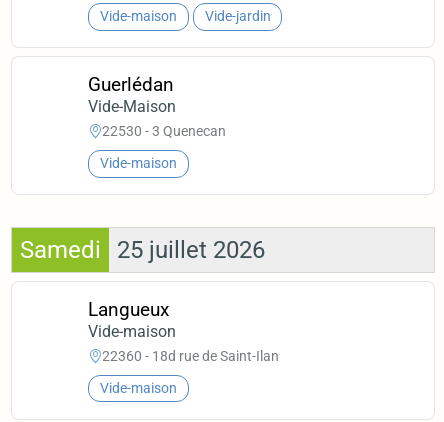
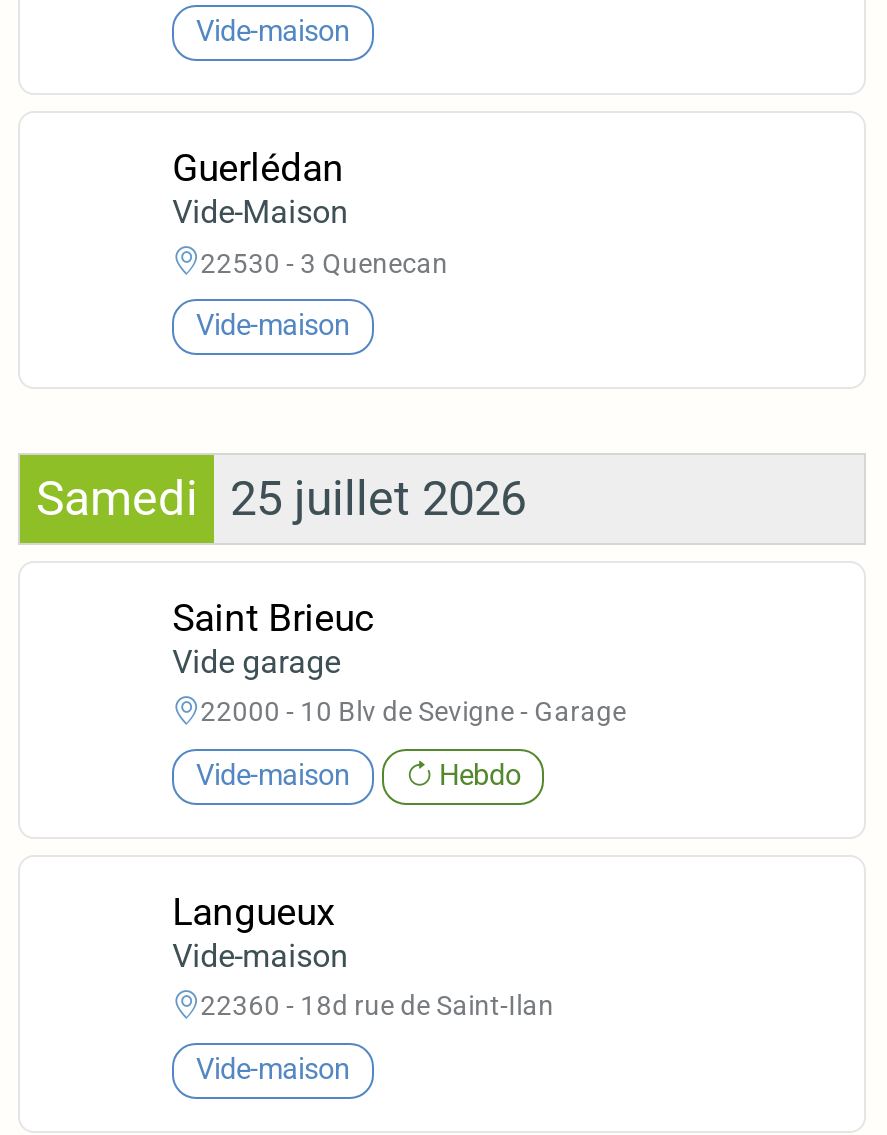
[204,8,270,25] Vide-jardin -> none
none -> [172,595,626,793] Saint Brieuc | Vide garage | 22000 - 10 Blv de Sevigne - Garage | Vide-maison | Hebdo

